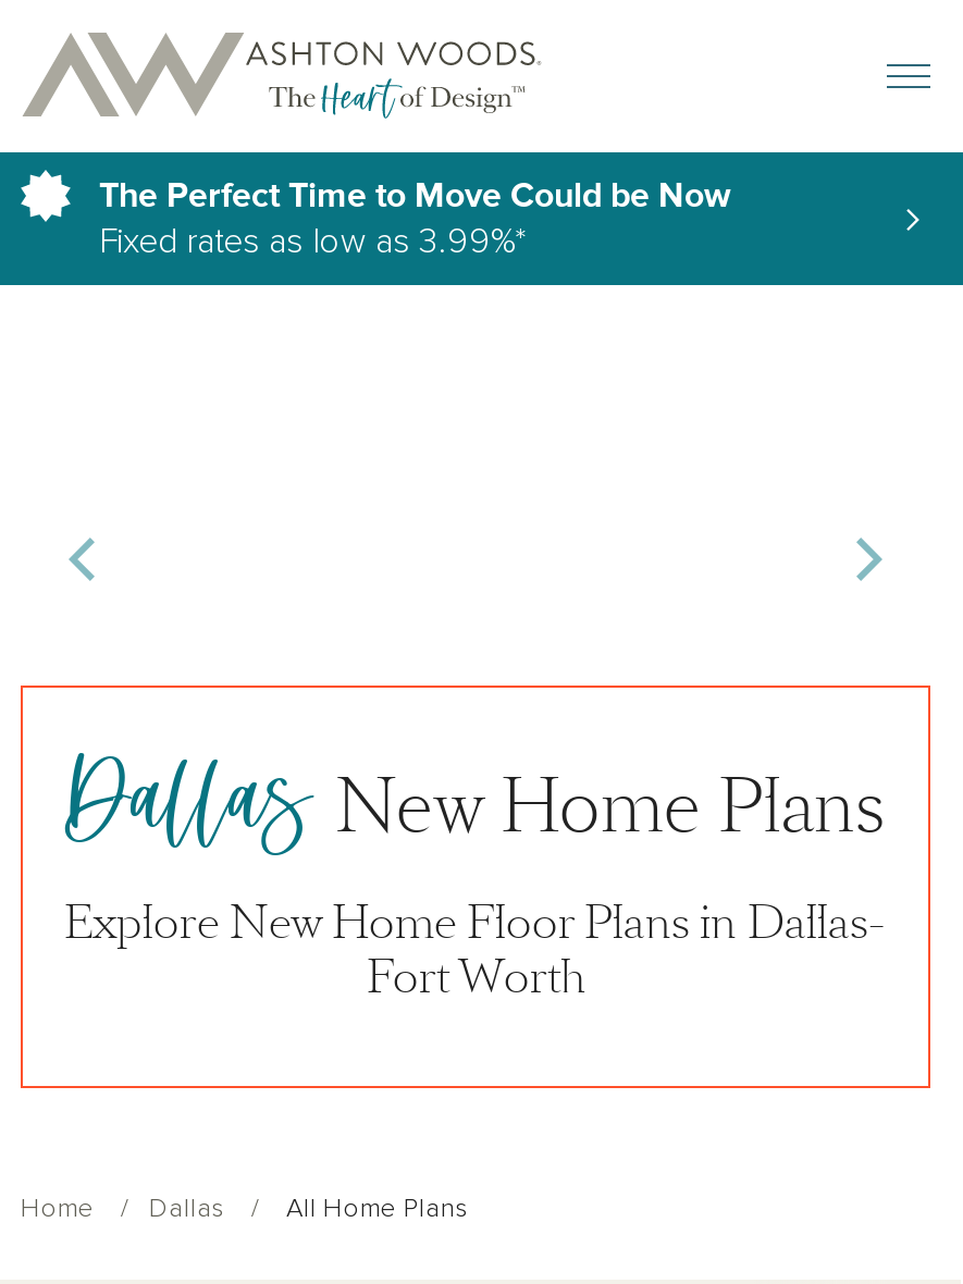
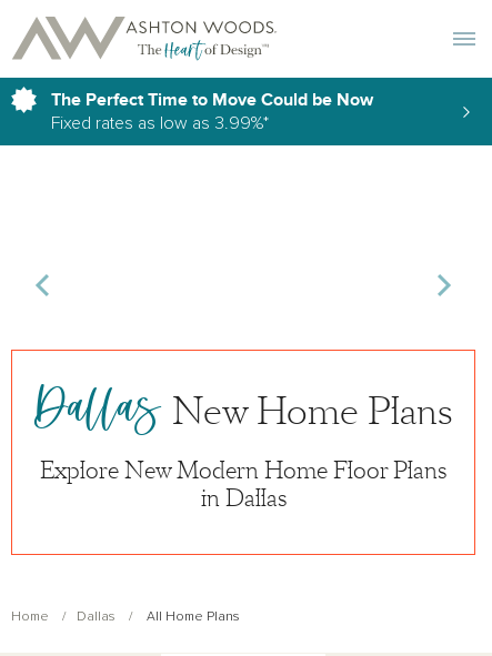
[64,892,887,1008] Explore New Home Floor Plans in Dallas- | Fort Worth -> [40,455,446,514] Explore New Modern Home Floor Plans | in Dallas

